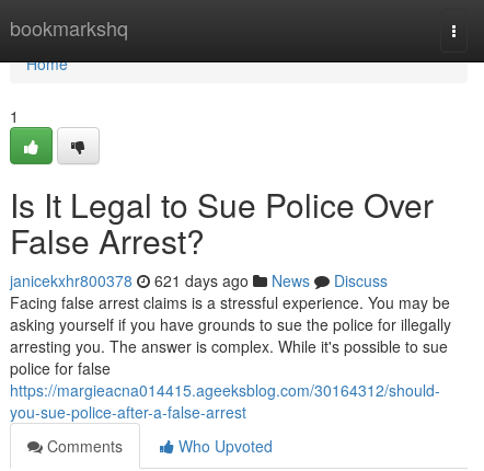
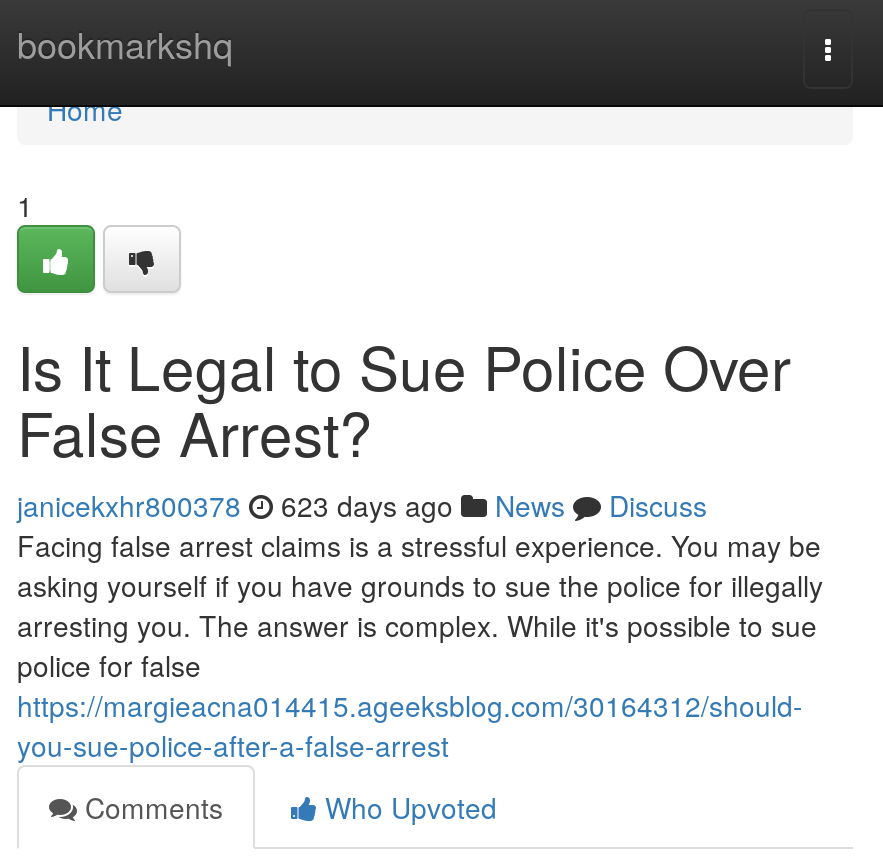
[10,269,388,291] janicekxhr800378 621 days ago News Discuss -> [17,485,707,525] janicekxhr800378 623 days ago News Discuss

